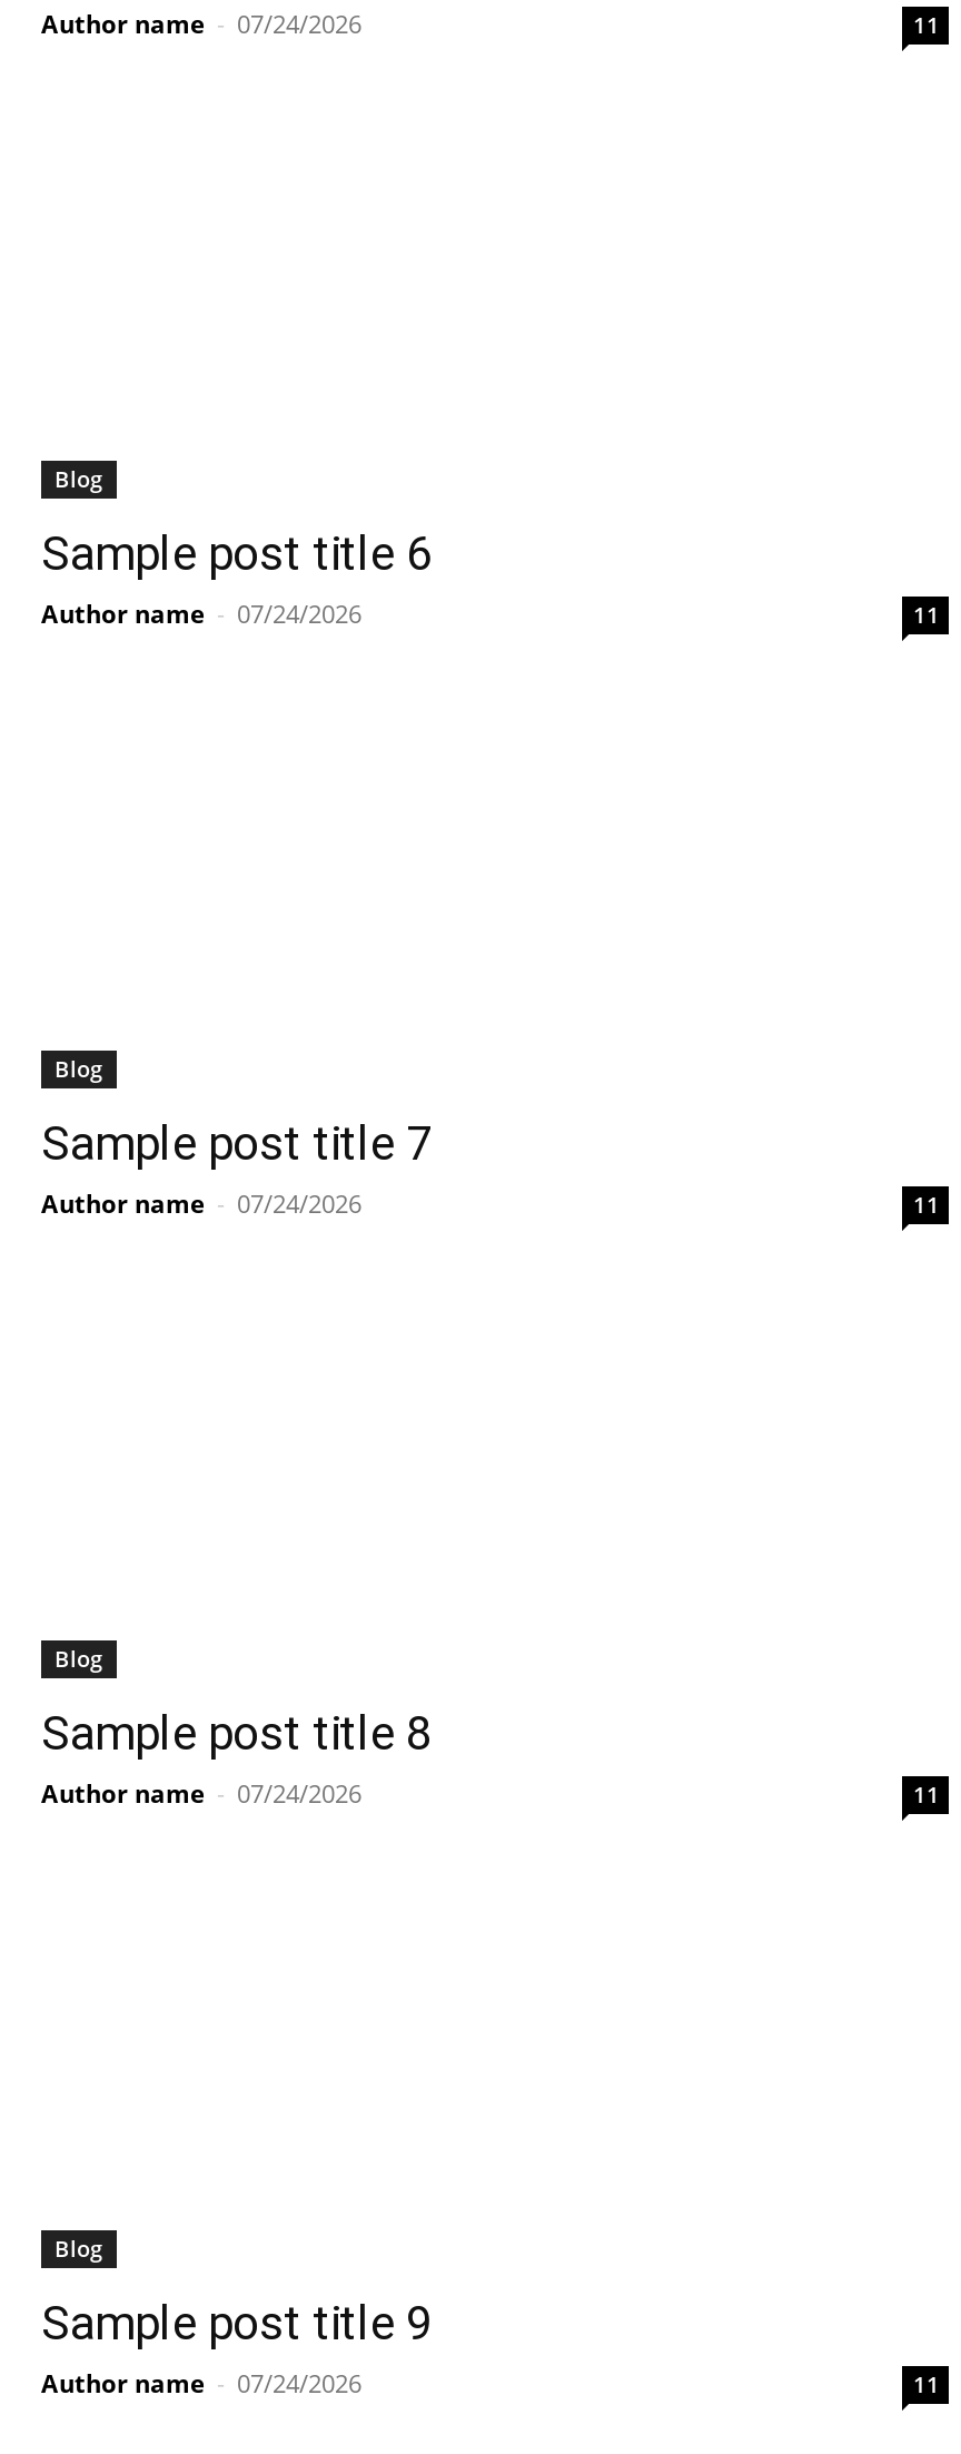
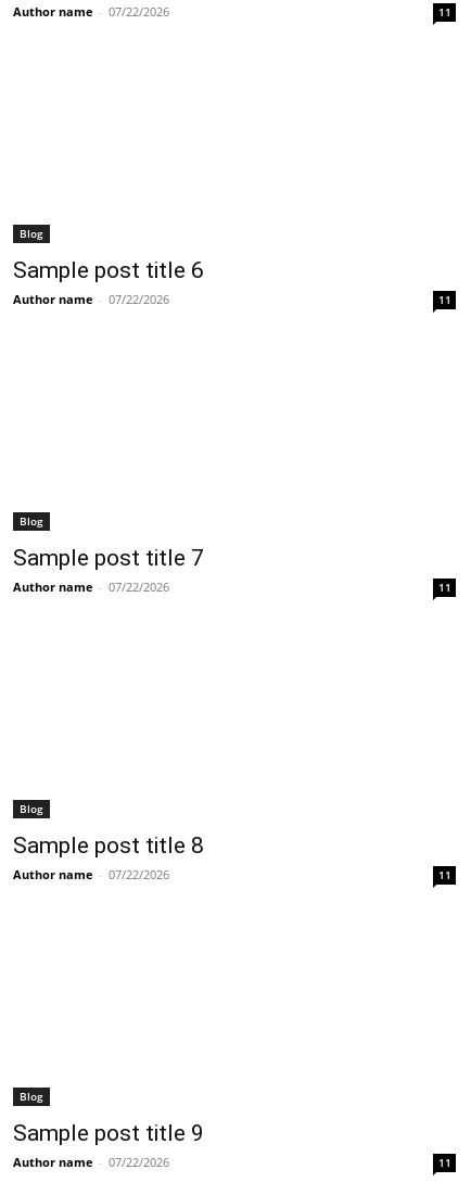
[41,7,361,40] Author name - 07/24/2026 -> [13,3,169,20] Author name - 07/22/2026
[41,597,361,630] Author name - 07/24/2026 -> [13,291,169,307] Author name - 07/22/2026
[41,1186,361,1220] Author name - 07/24/2026 -> [13,579,169,595] Author name - 07/22/2026
[41,1776,361,1810] Author name - 07/24/2026 -> [13,866,169,882] Author name - 07/22/2026
[41,2366,361,2399] Author name - 07/24/2026 -> [13,1154,169,1170] Author name - 07/22/2026

